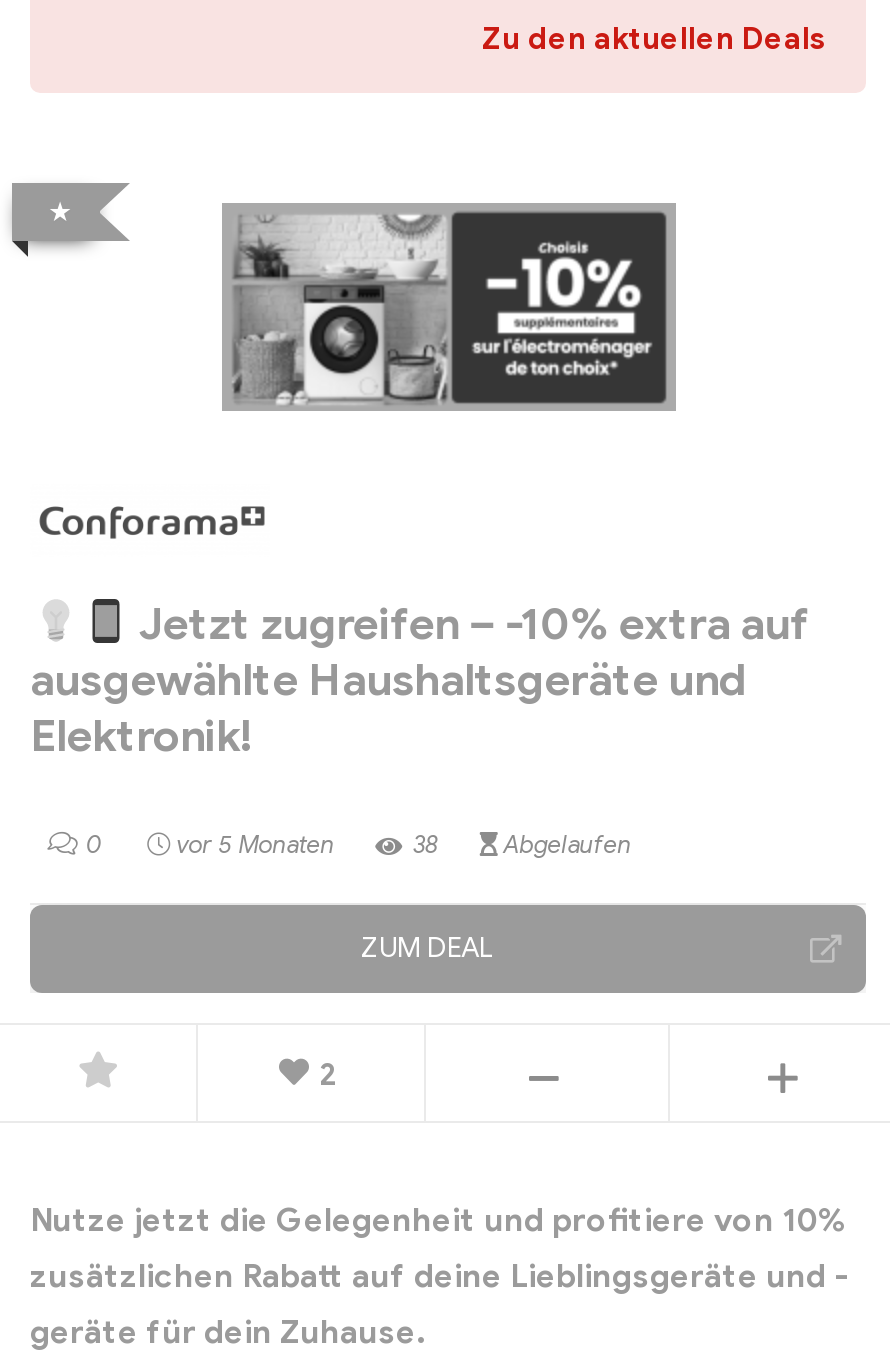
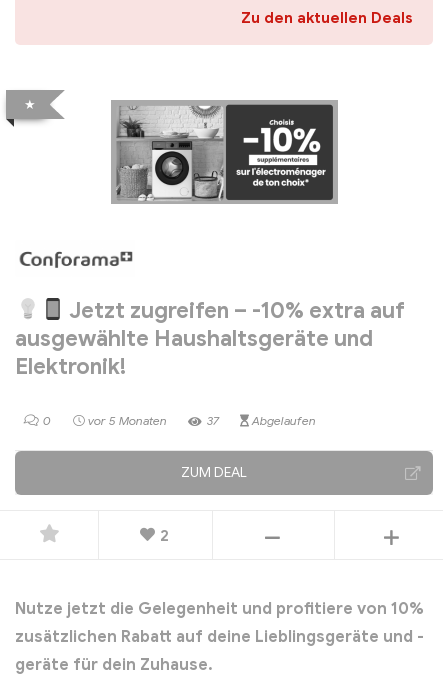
[413,829,632,859] 38 Abgelaufen -> [207,413,316,428] 37 Abgelaufen

